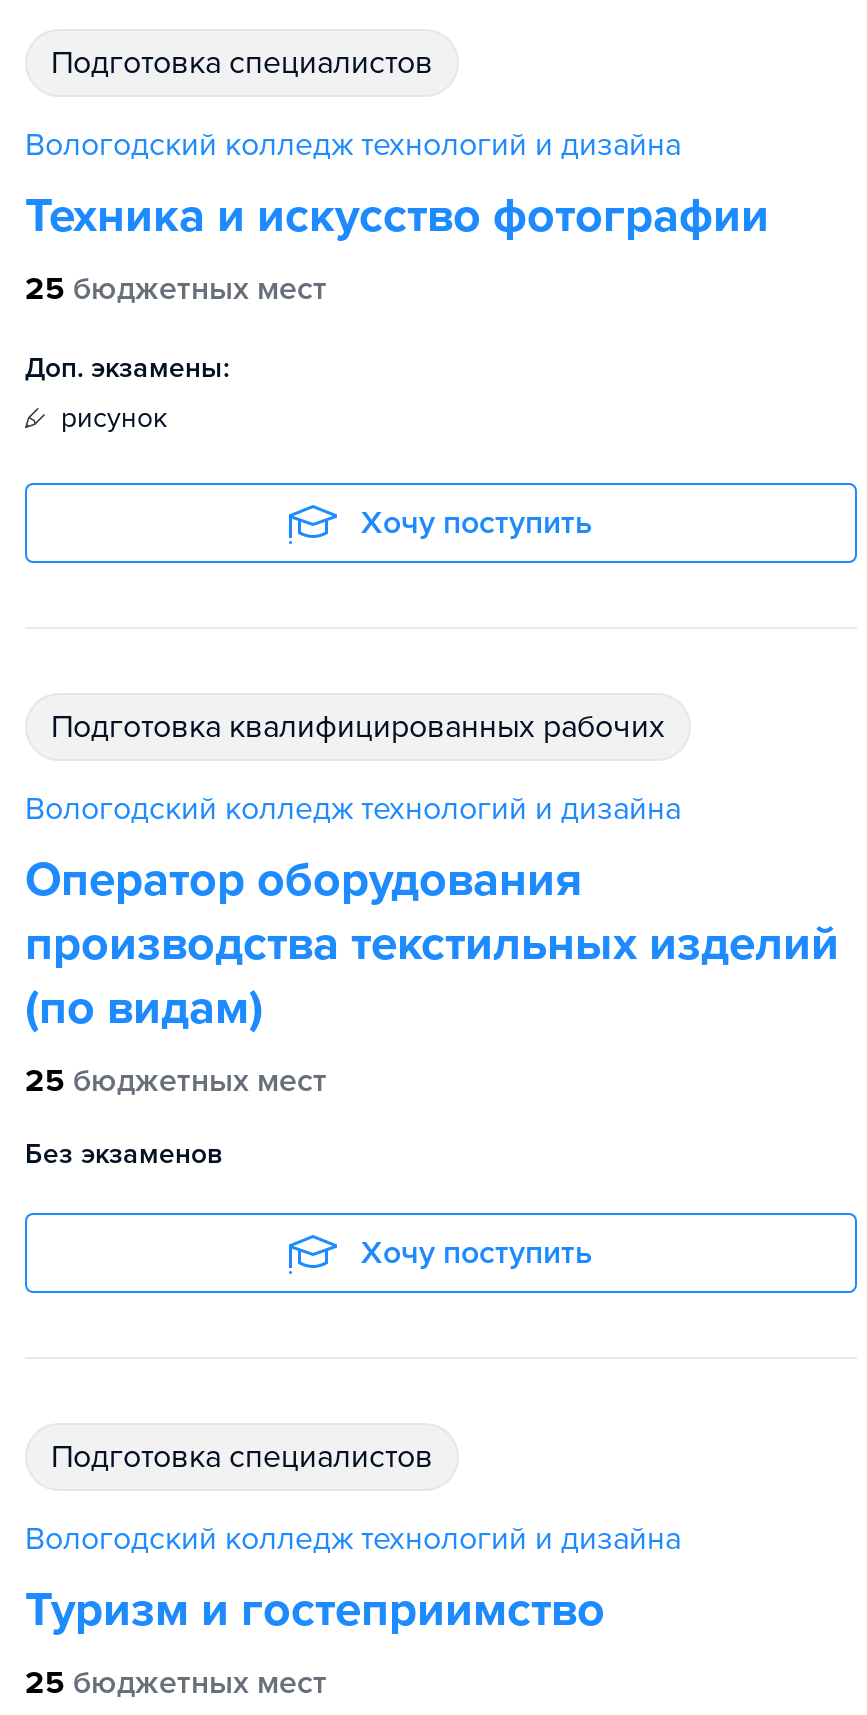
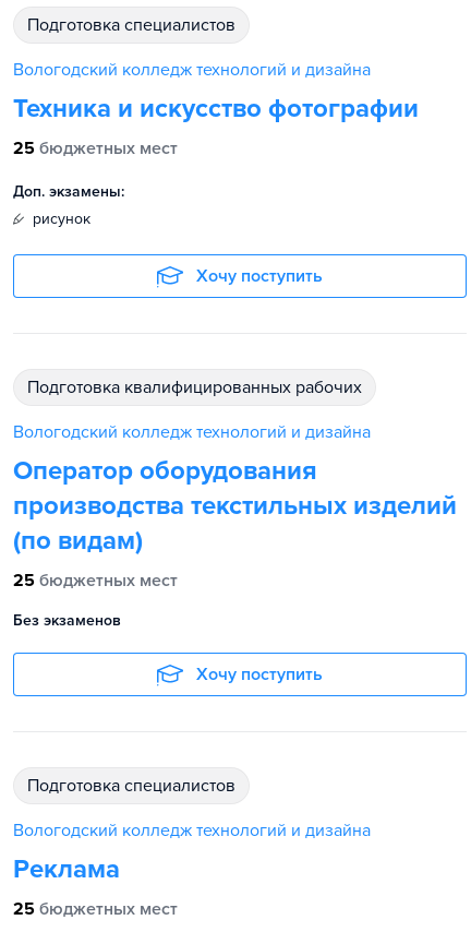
[25,1581,605,1639] Туризм и гостеприимство -> [13,853,120,885] Реклама

